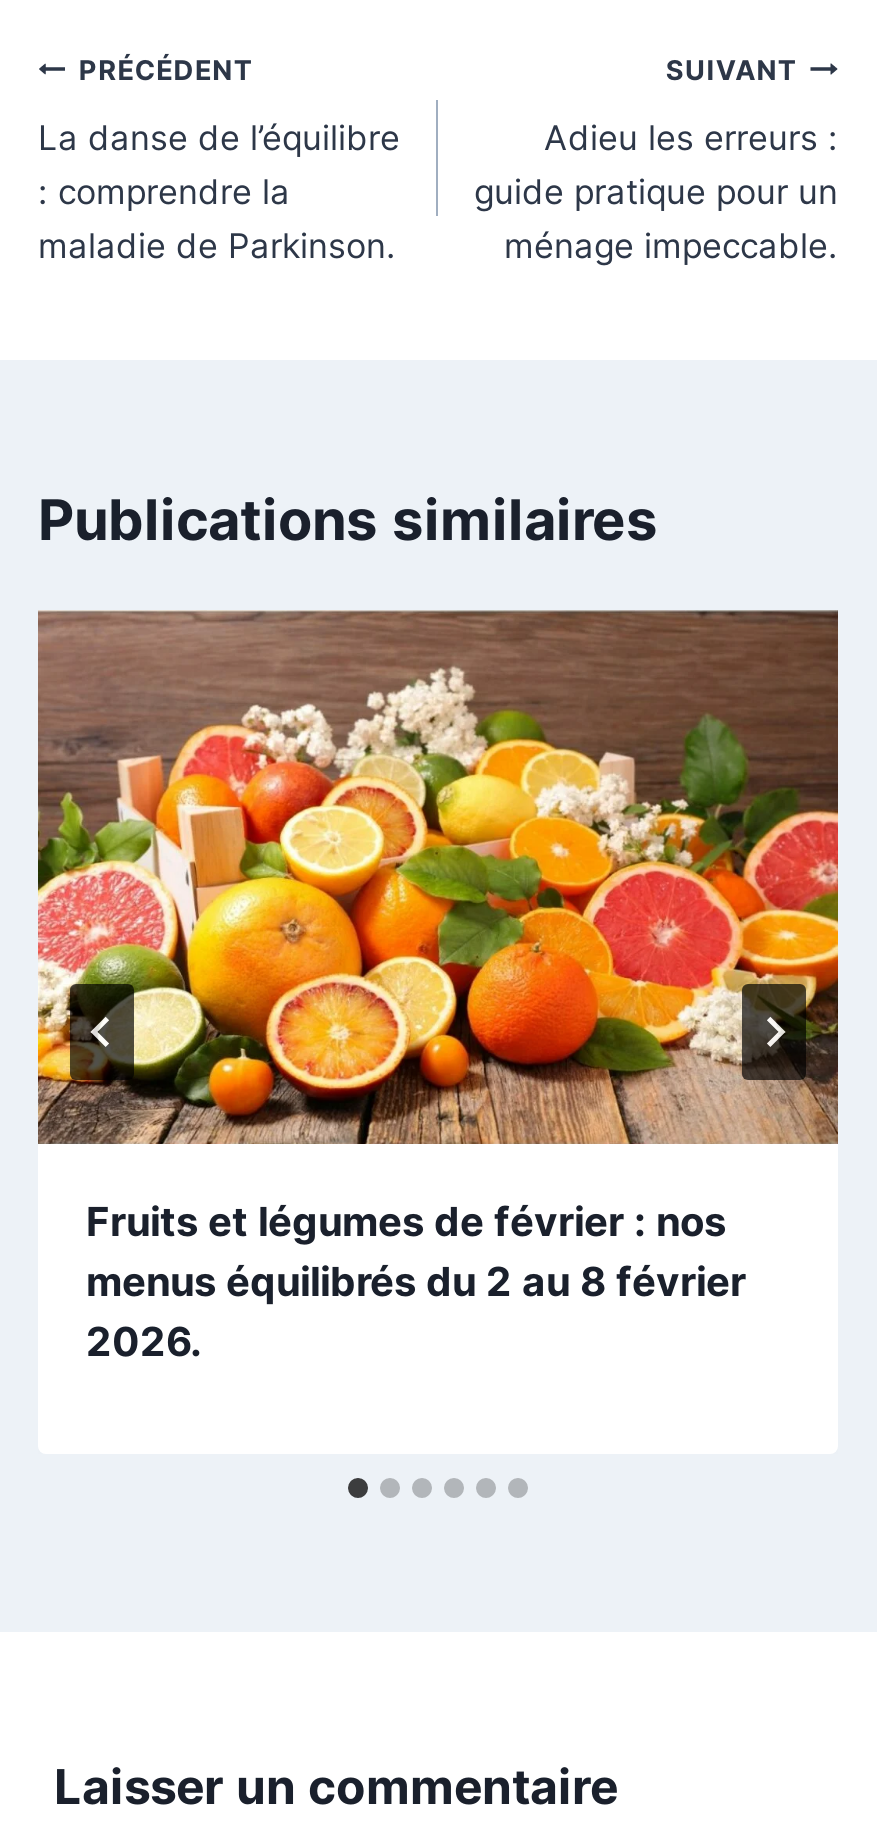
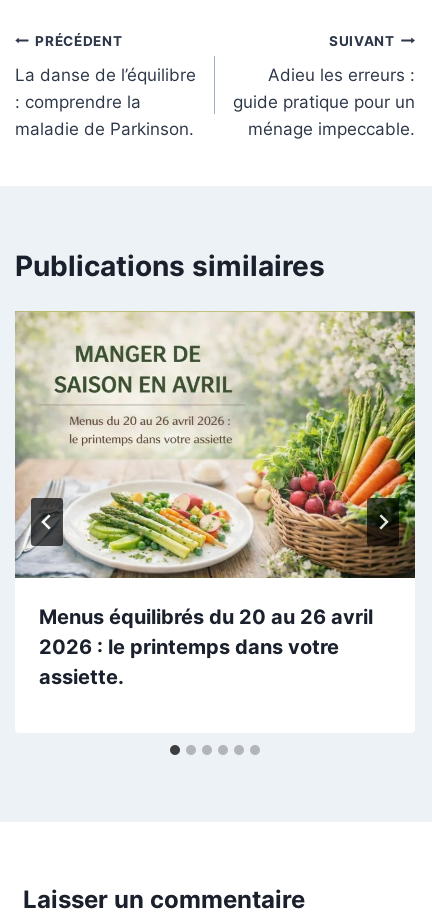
[36,610,840,1366] [image] | Fruits et légumes de février : nos | menus équilibrés du 2 au 8 février | 2026. -> [14,311,416,689] [image] | Menus équilibrés du 20 au 26 avril | 2026 : le printemps dans votre | assiette.

